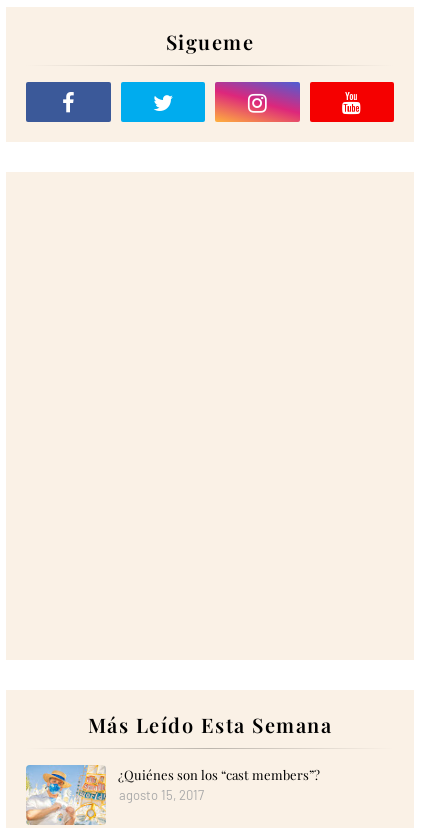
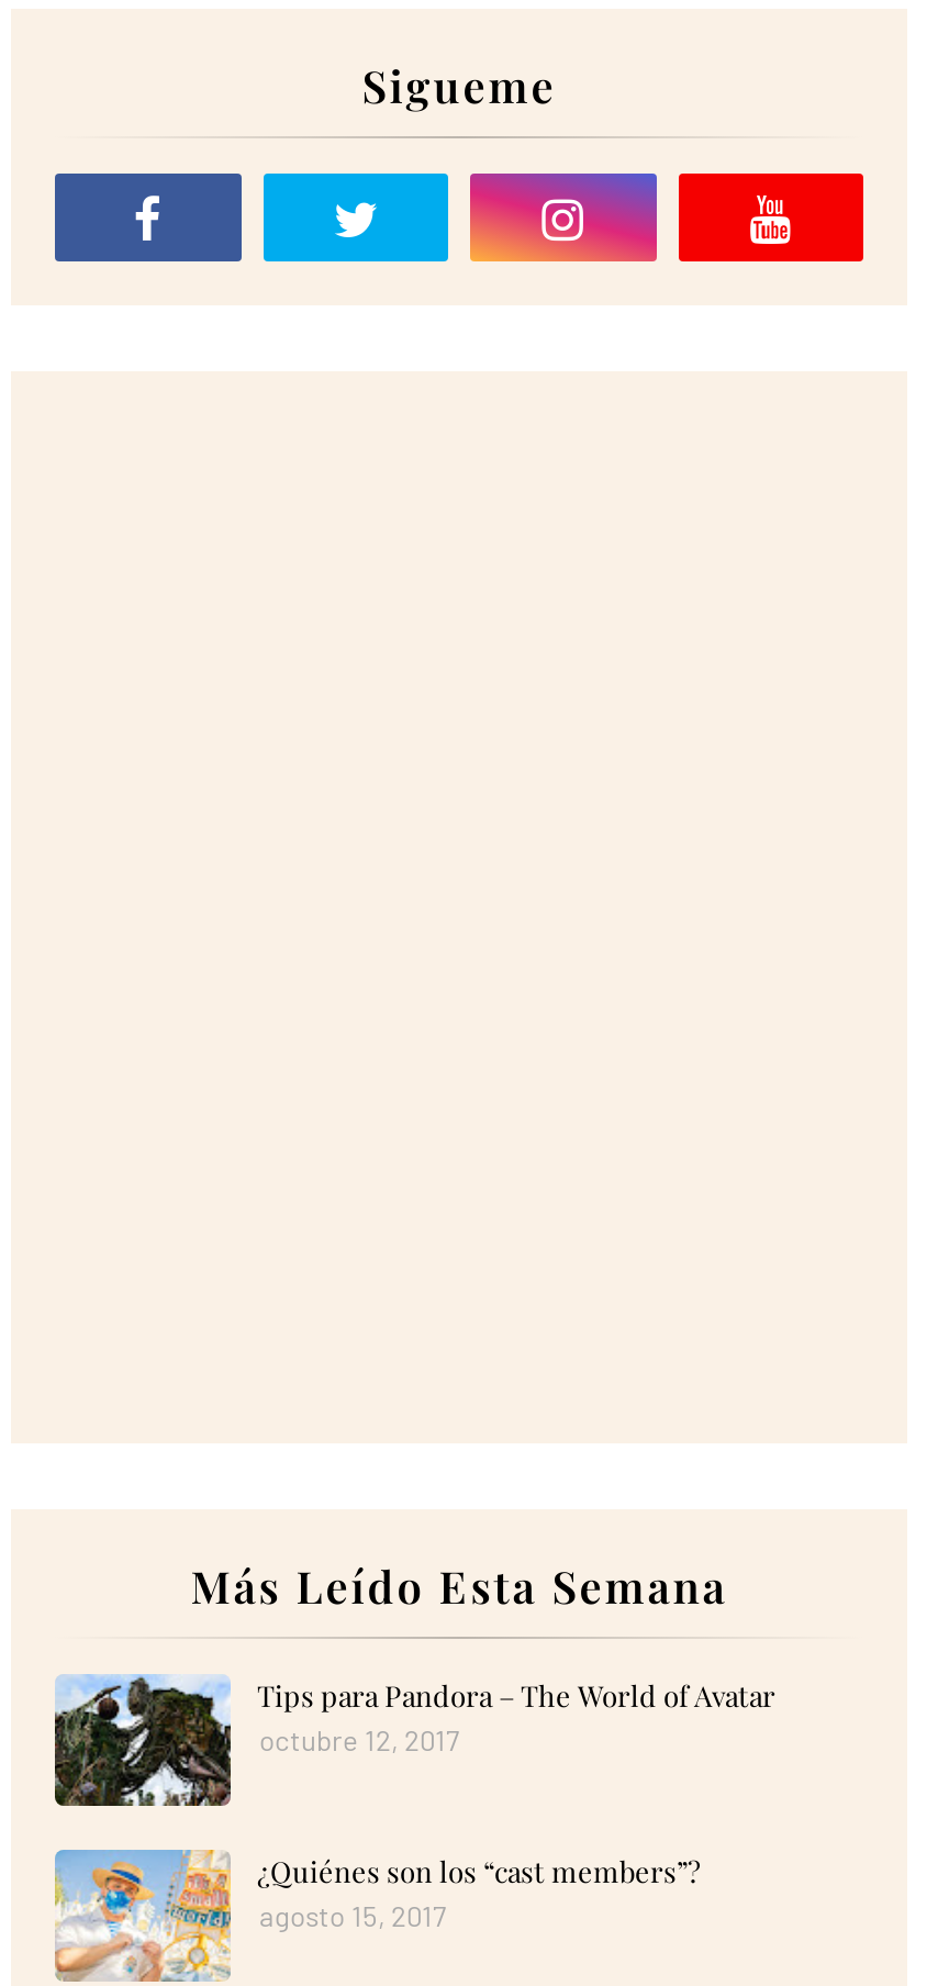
none -> [53,1676,775,1808] [image] | Tips para Pandora – The World of Avatar | octubre 12, 2017

